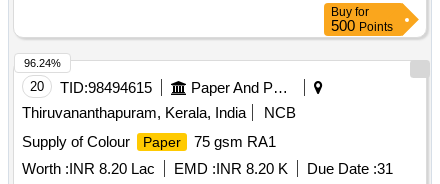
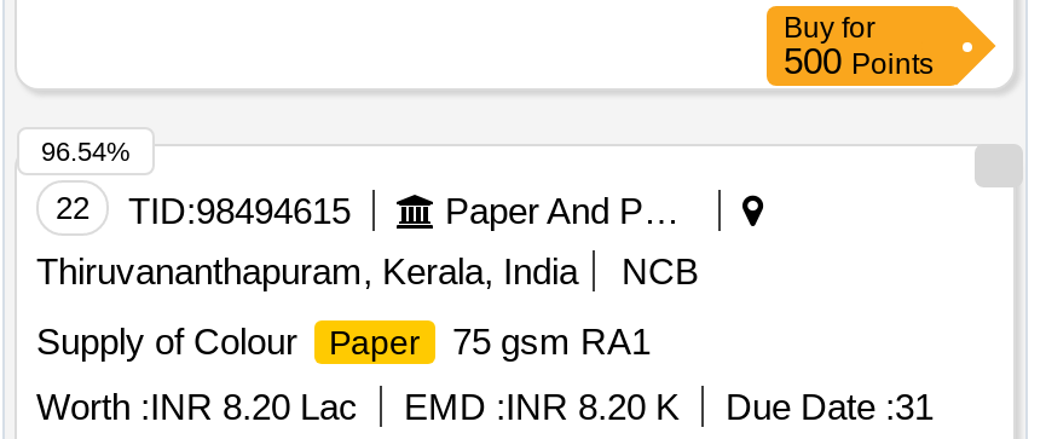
[24,57,61,69] 96.24% -> [41,137,131,166] 96.54%
[30,79,152,96] 20 TID:98494615 -> [56,190,351,231] 22 TID:98494615

